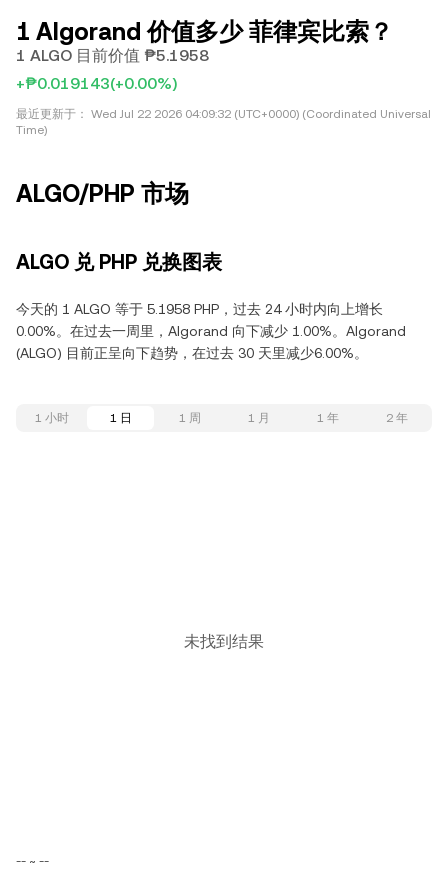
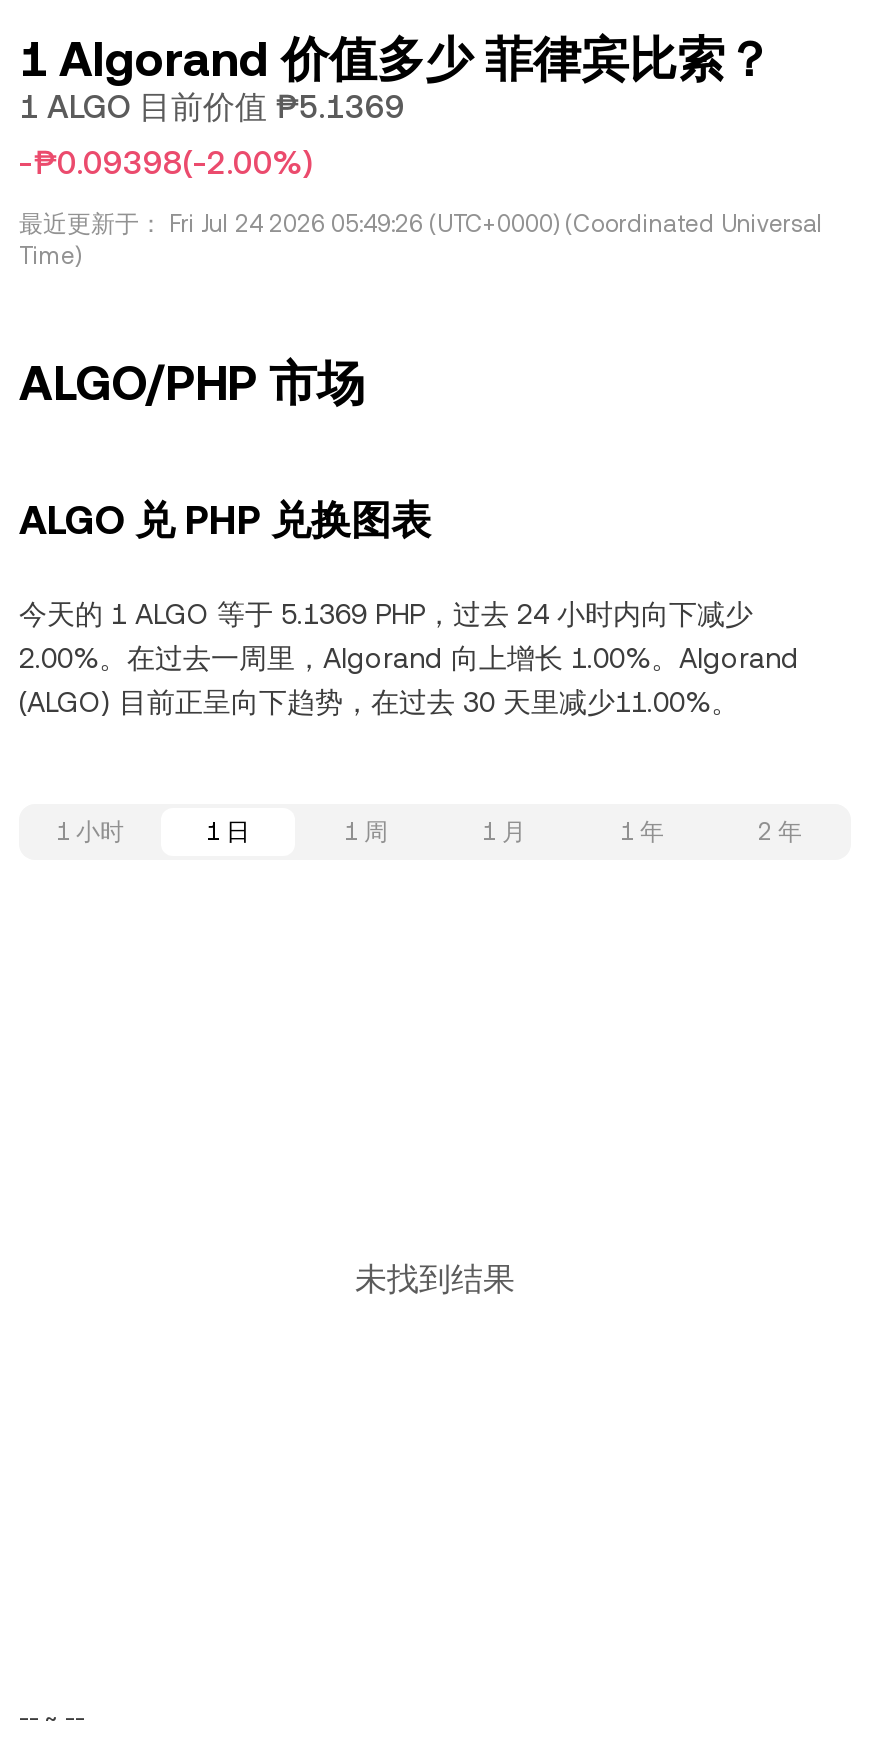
[16,46,209,65] 1 ALGO 目前价值 ₱5.1958 -> [19,88,405,126] 1 ALGO 目前价值 ₱5.1369
[16,74,177,93] +₱0.019143(+0.00%) -> [19,144,313,182] -₱0.09398(-2.00%)
[16,107,431,121] 最近更新于：Wed Jul 22 2026 04:09:32 (UTC+0000) (Coordinated Universal -> [19,210,823,238] 最近更新于：Fri Jul 24 2026 05:49:26 (UTC+0000) (Coordinated Universal
[16,301,383,317] 今天的 1 ALGO 等于 5.1958 PHP，过去 24 小时内向上增长 -> [19,598,753,630] 今天的 1 ALGO 等于 5.1369 PHP，过去 24 小时内向下减少
[16,323,406,339] 0.00%。在过去一周里，Algorand 向下减少 1.00%。Algorand -> [19,642,799,674] 2.00%。在过去一周里，Algorand 向上增长 1.00%。Algorand
[16,345,368,361] (ALGO) 目前正呈向下趋势，在过去 30 天里减少6.00%。 -> [19,686,739,718] (ALGO) 目前正呈向下趋势，在过去 30 天里减少11.00%。

